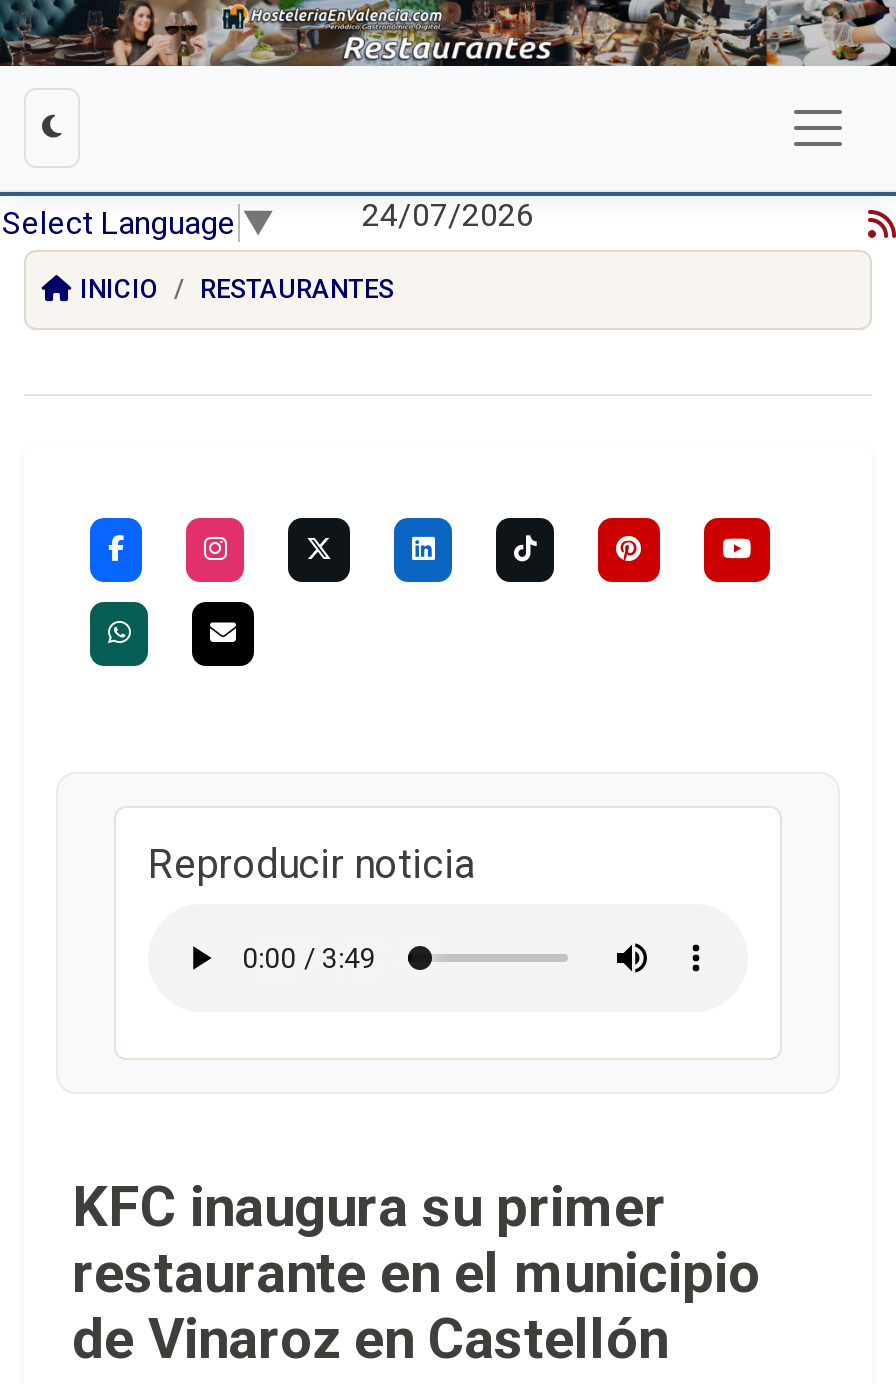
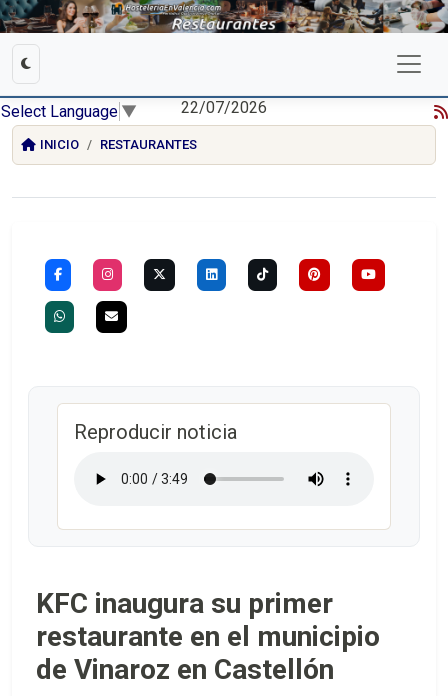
[362,196,534,234] 24/07/2026 -> [181,98,267,117] 22/07/2026

